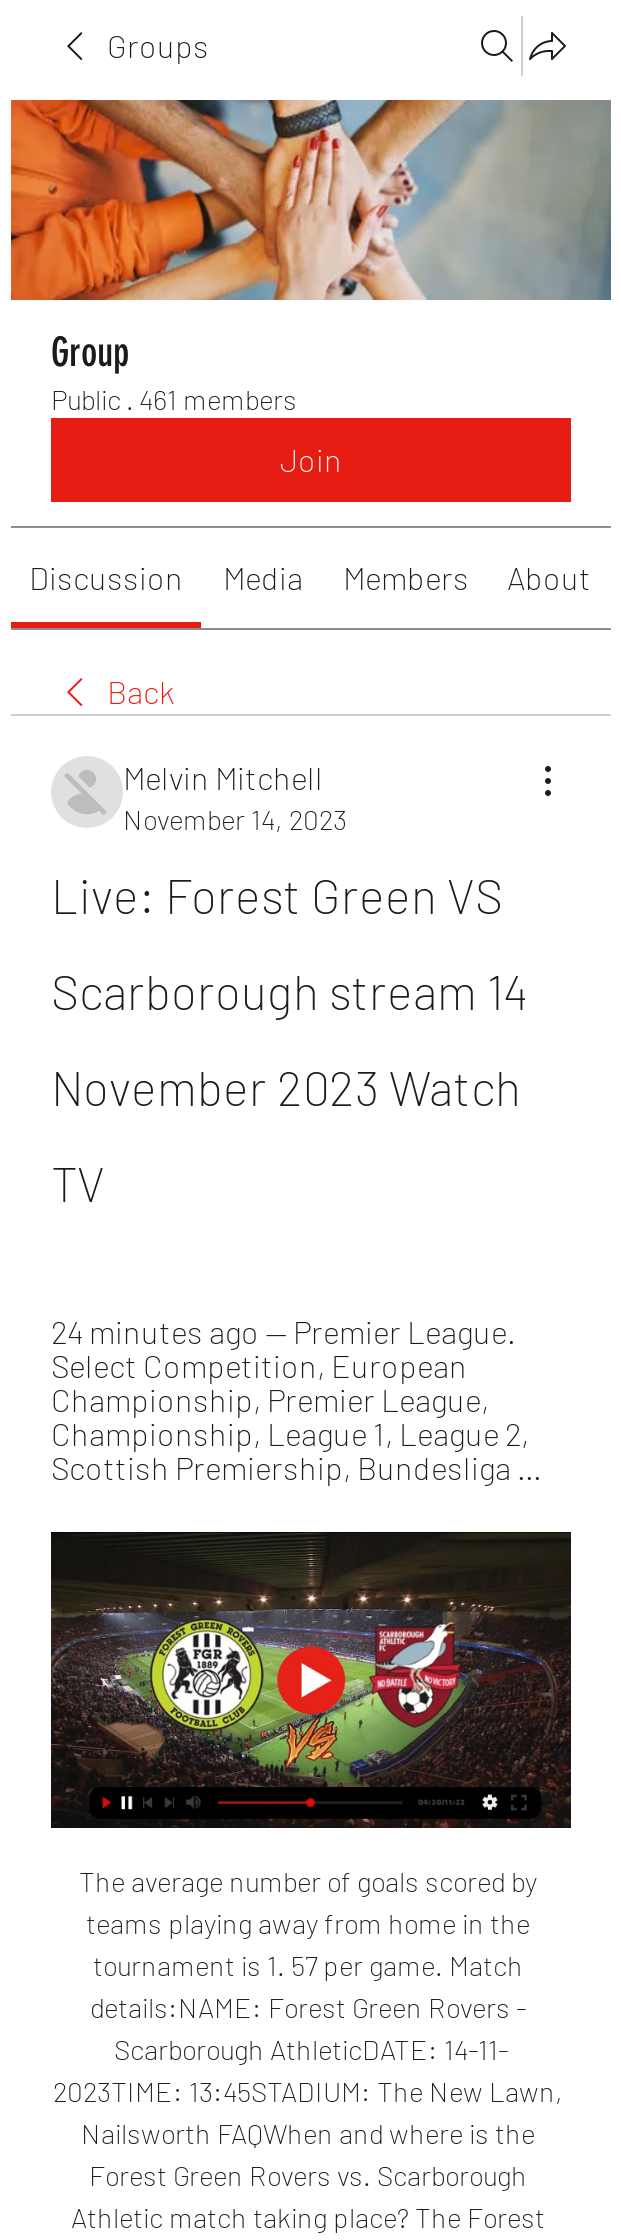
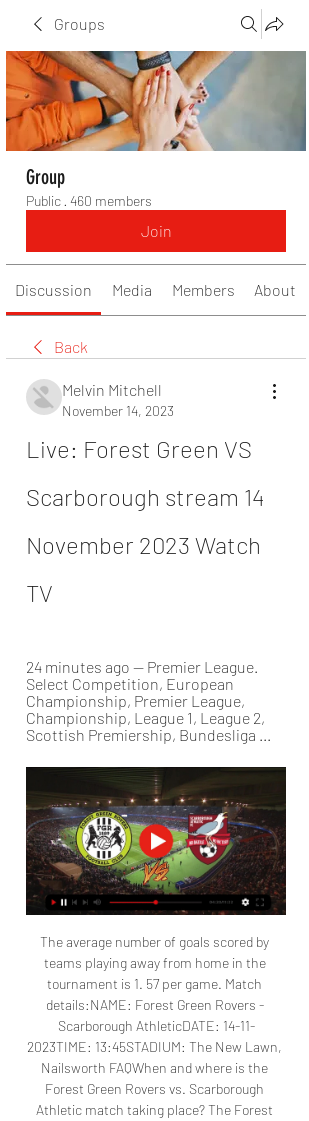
[51,382,297,416] Public 461 members -> [26,192,152,209] Public 460 members

